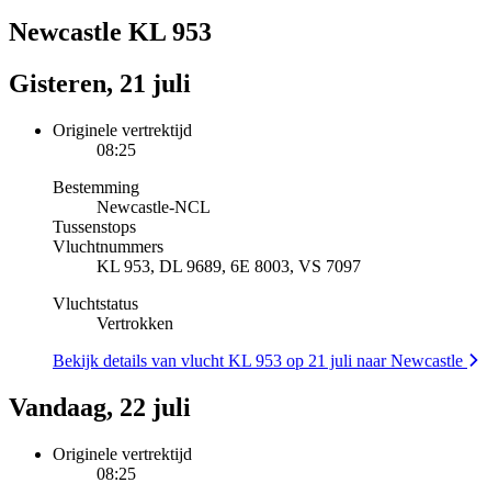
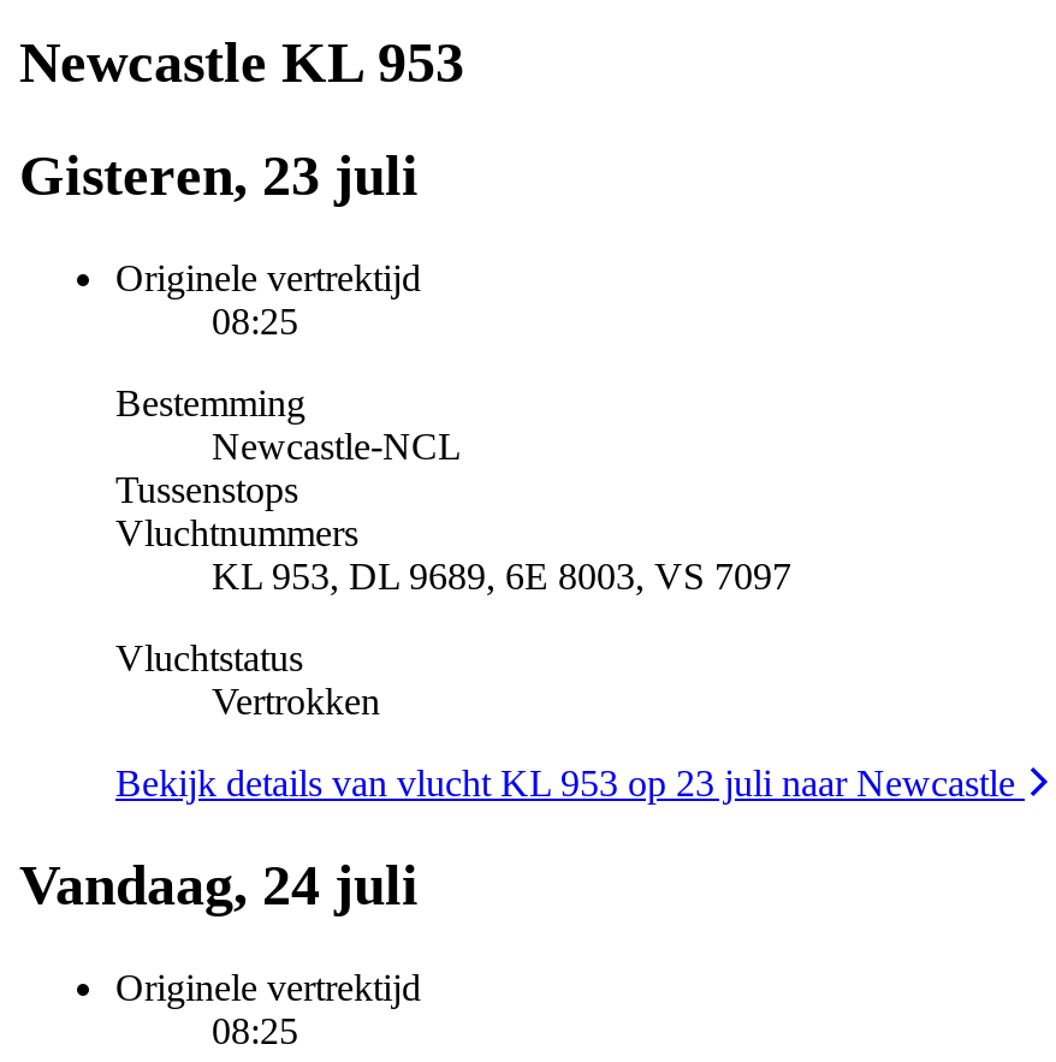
[9,69,191,97] Gisteren, 21 juli -> [19,144,419,206] Gisteren, 23 juli
[53,351,467,370] Bekijk details van vlucht KL 953 op 21 juli naar Newcastle -> [115,762,1025,803] Bekijk details van vlucht KL 953 op 23 juli naar Newcastle
[9,393,191,421] Vandaag, 22 juli -> [19,853,419,916] Vandaag, 24 juli

